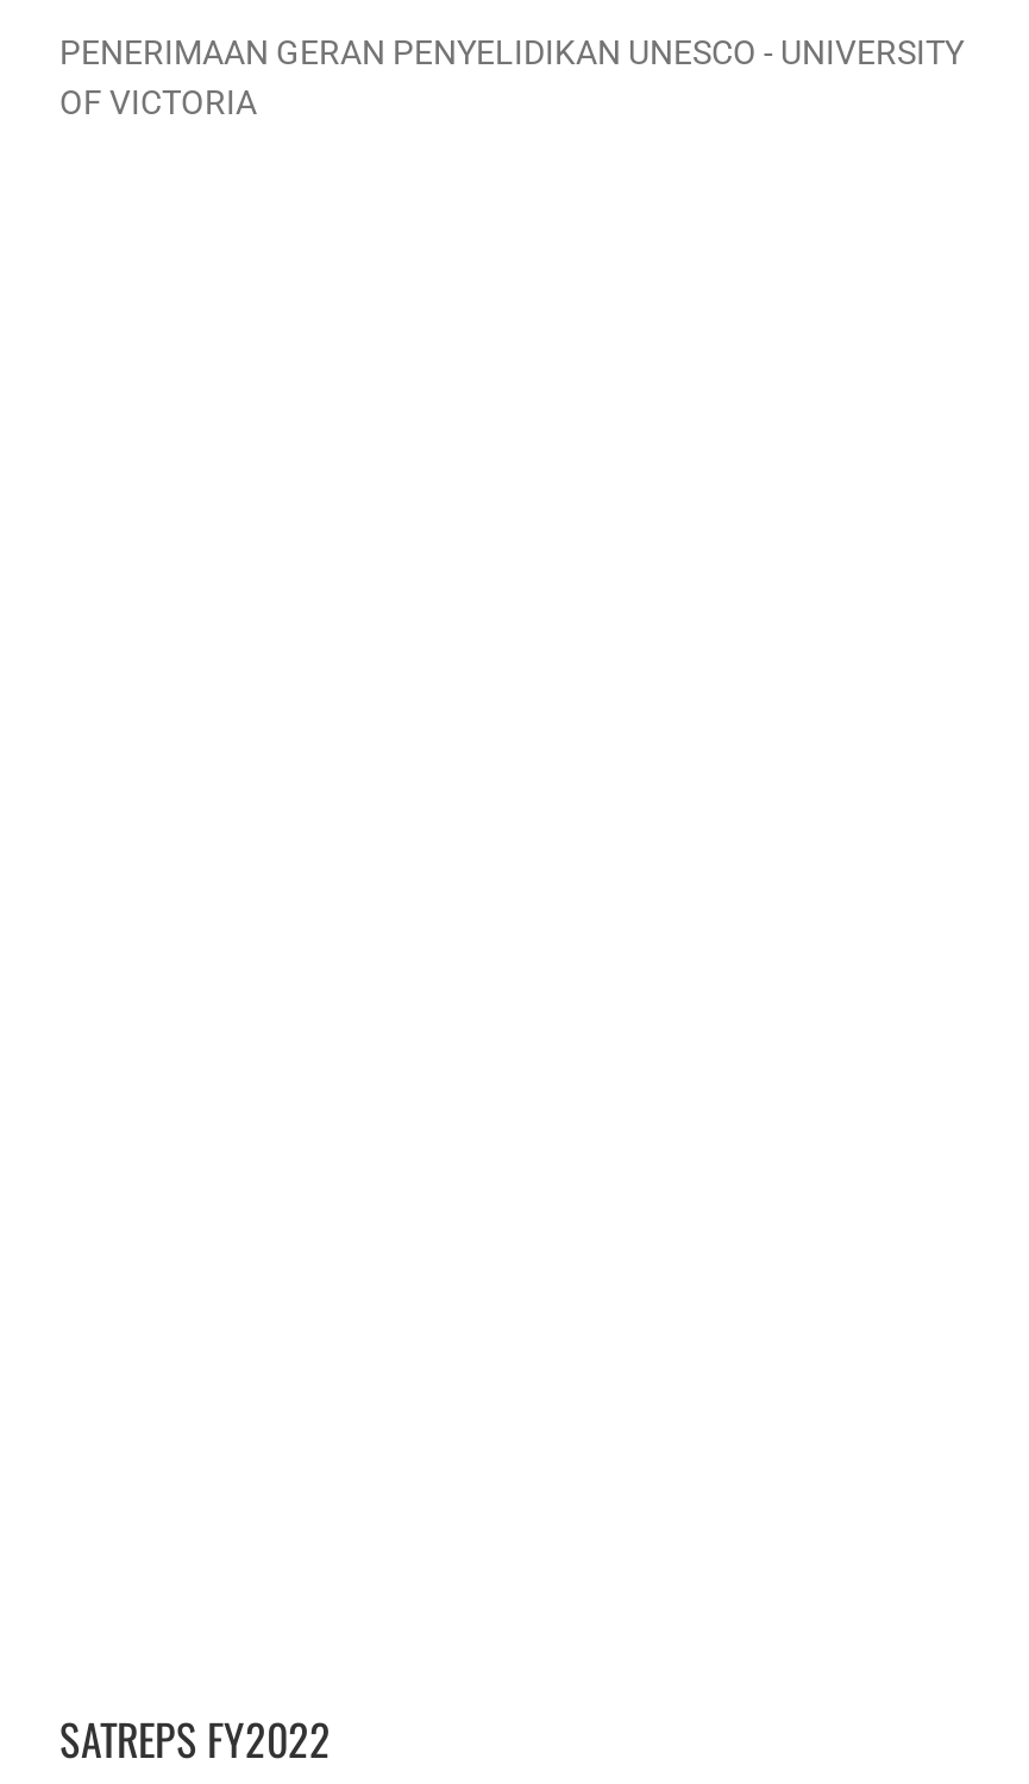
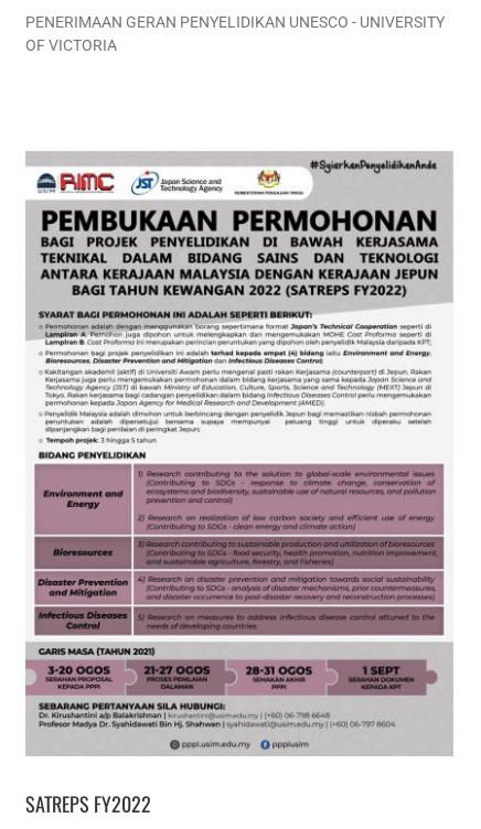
none -> [24,151,453,756] [image]

